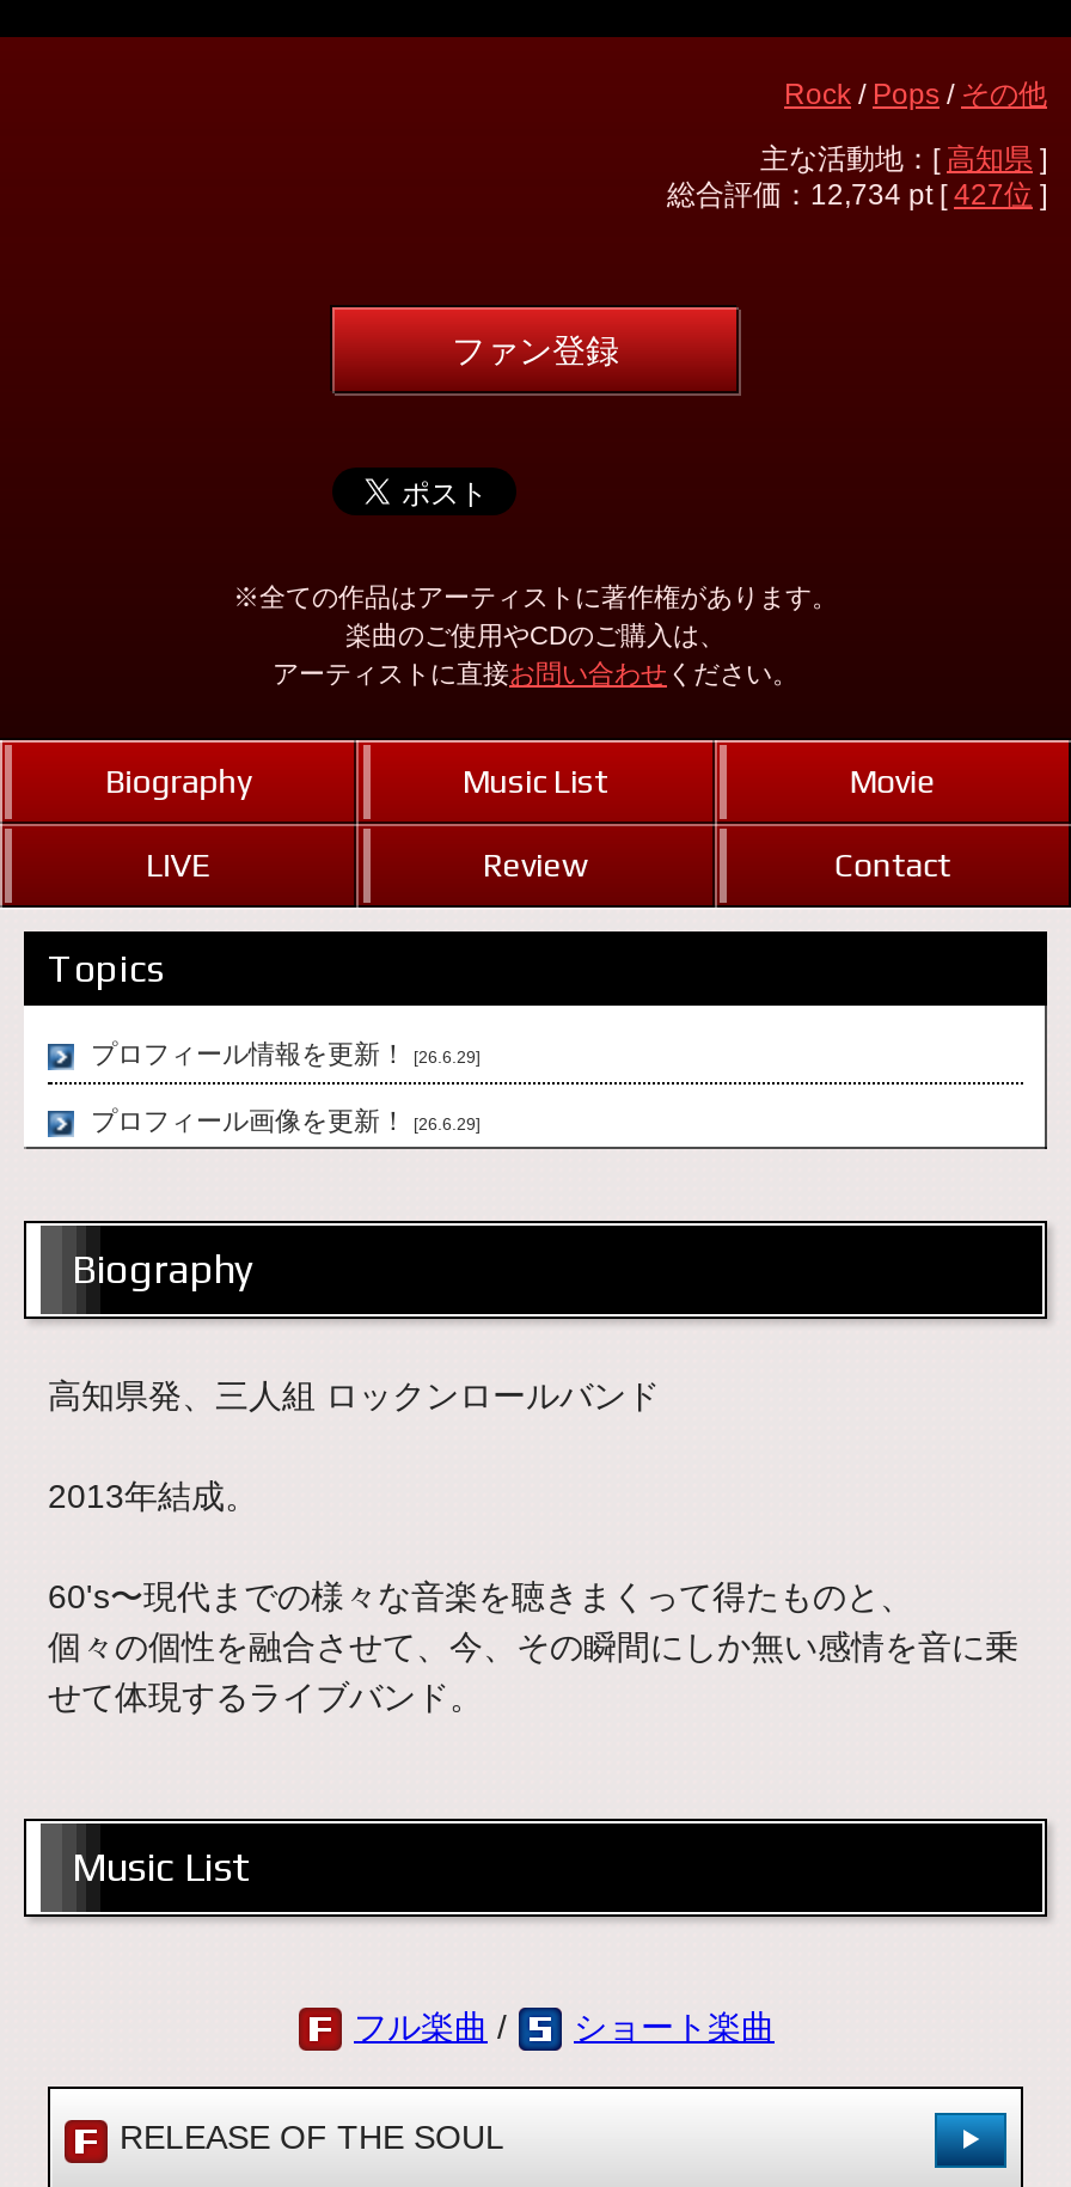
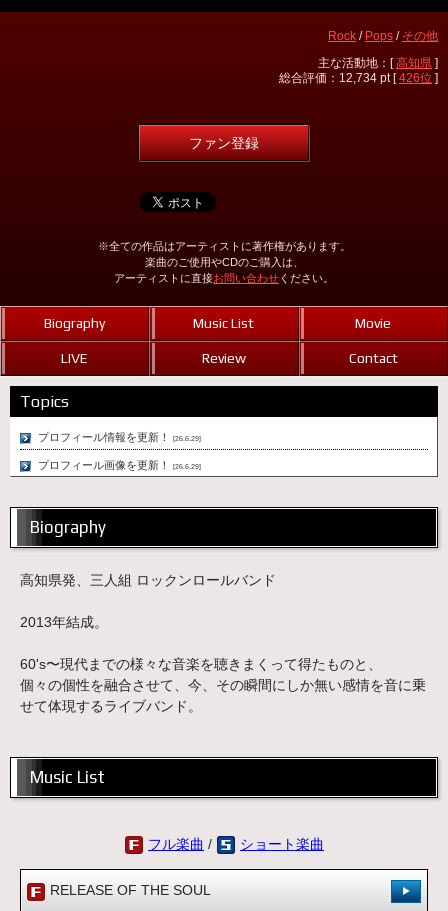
[667,178,1047,212] 総合評価：12,734 pt [427位] -> [279,71,438,85] 総合評価：12,734 pt [426位]

